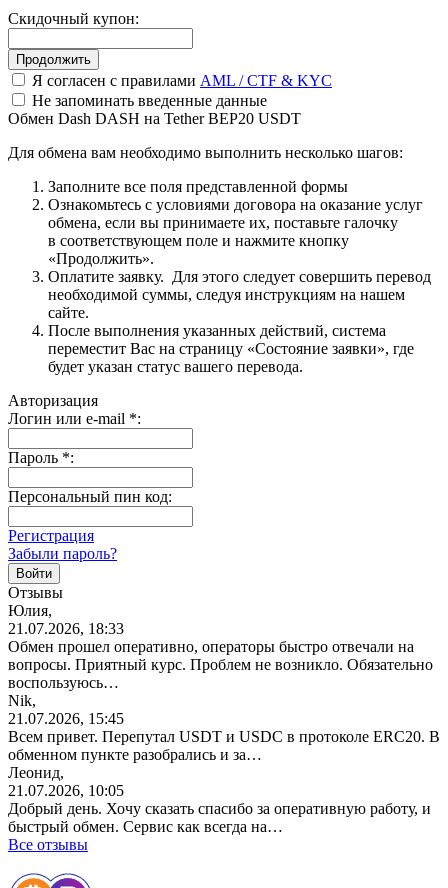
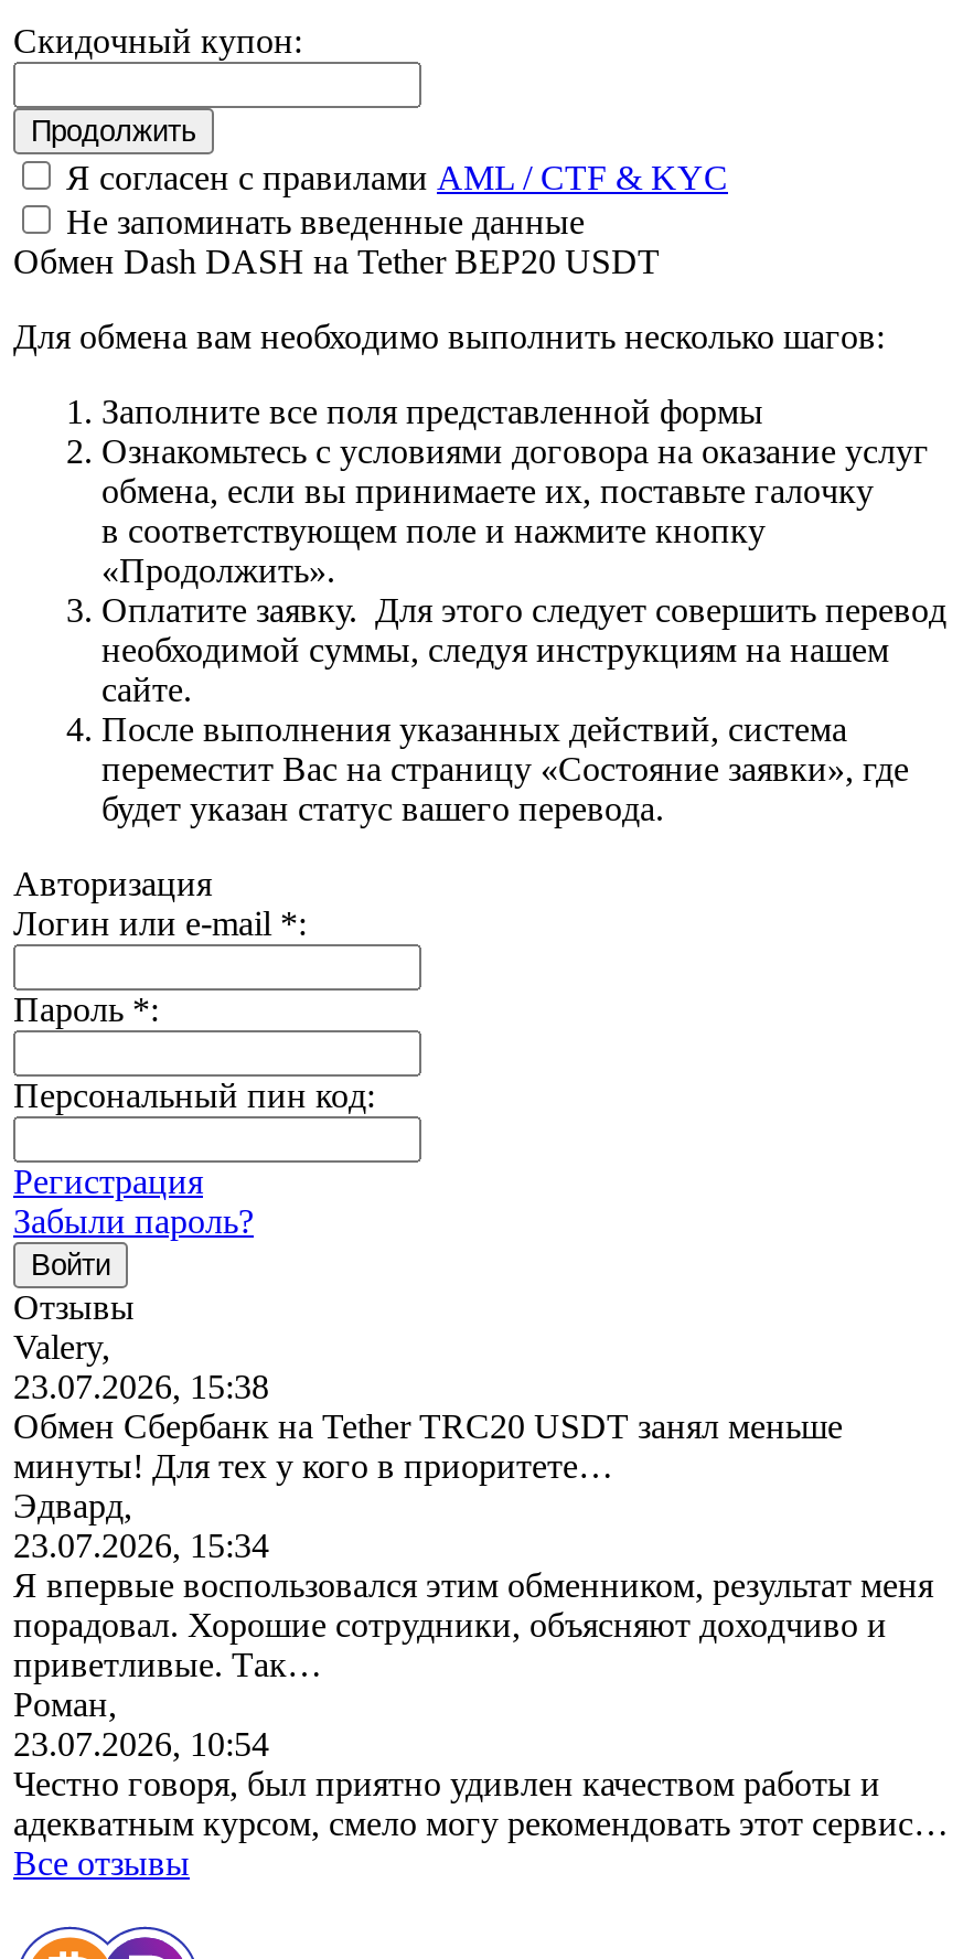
[8,602,440,835] Юлия, | 21.07.2026, 18:33 | Обмен прошел оперативно, операторы быстро отвечали на | вопросы. Приятный курс. Проблем не возникло. Обязательно | воспользуюсь… | Nik, | 21.07.2026, 15:45 | Всем привет. Перепутал USDT и USDС в протоколе ERC20. В | обменном пункте разобрались и за… | Леонид, | 21.07.2026, 10:05 | Добрый день. Хочу сказать спасибо за оперативную работу, и | быстрый обмен. Сервис как всегда на… -> [13,1327,949,1841] Valery, | 23.07.2026, 15:38 | Обмен Сбербанк на Tether TRC20 USDT занял меньше | минуты! Для тех у кого в приоритете… | Эдвард, | 23.07.2026, 15:34 | Я впервые воспользовался этим обменником, результат меня | порадовал. Хорошие сотрудники, объясняют доходчиво и | приветливые. Так… | Роман, | 23.07.2026, 10:54 | Честно говоря, был приятно удивлен качеством работы и | адекватным курсом, смело могу рекомендовать этот сервис…

